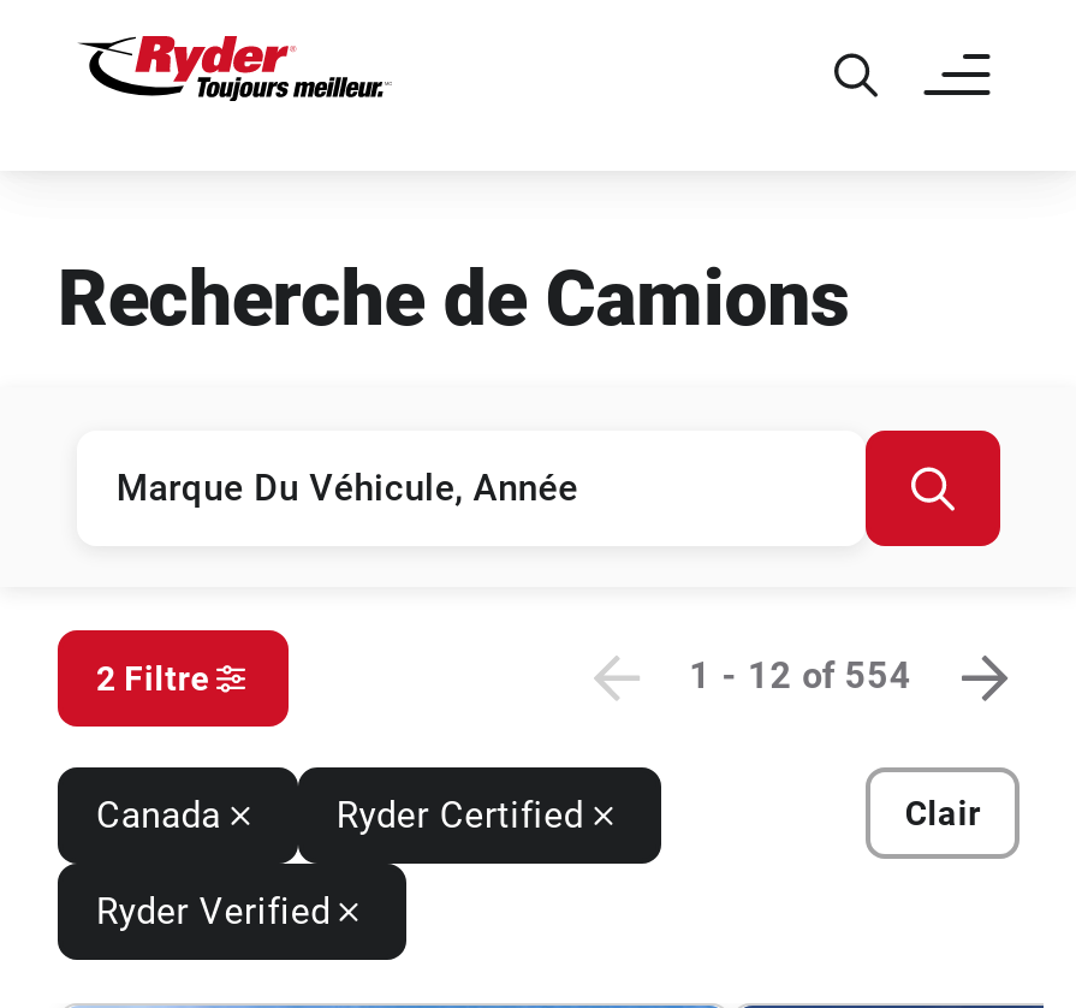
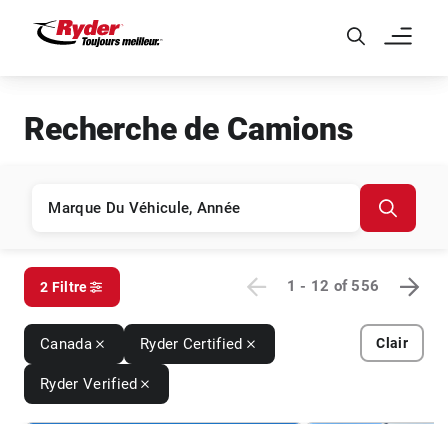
[689,655,912,698] 1 - 12 of 554 -> [287,277,379,295] 1 - 12 of 556

